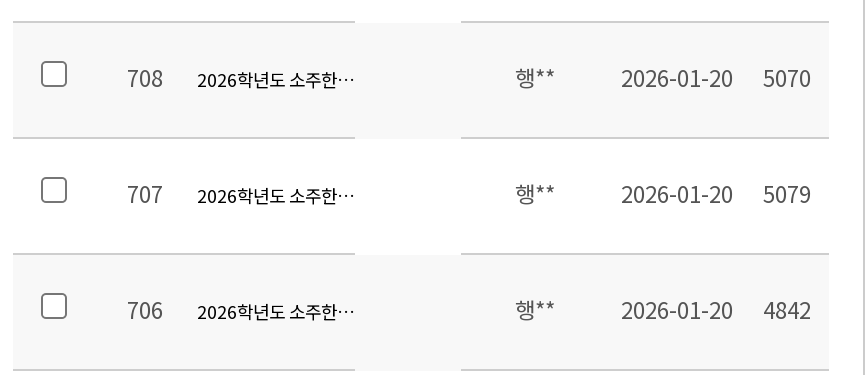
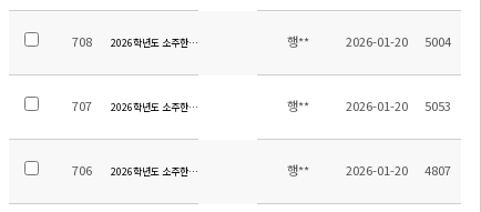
[763,61,811,93] 5070 -> [424,32,451,50] 5004
[763,177,811,209] 5079 -> [424,97,451,114] 5053
[763,293,811,325] 4842 -> [424,161,451,179] 4807

